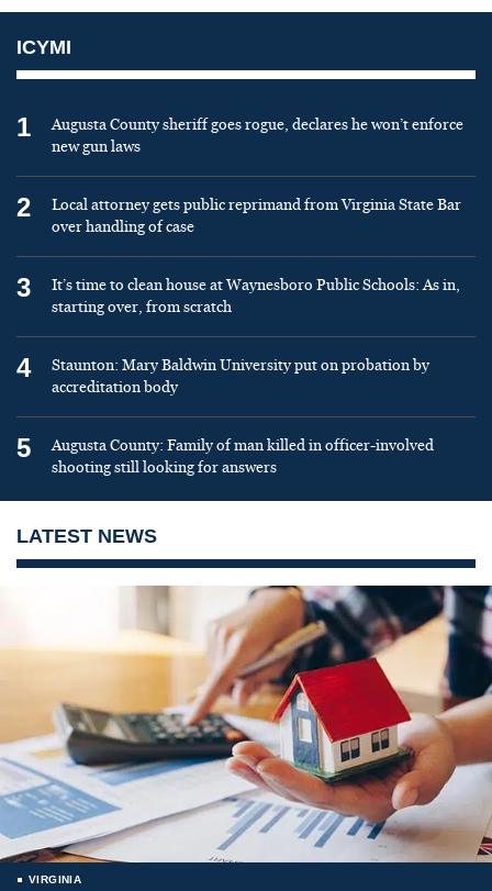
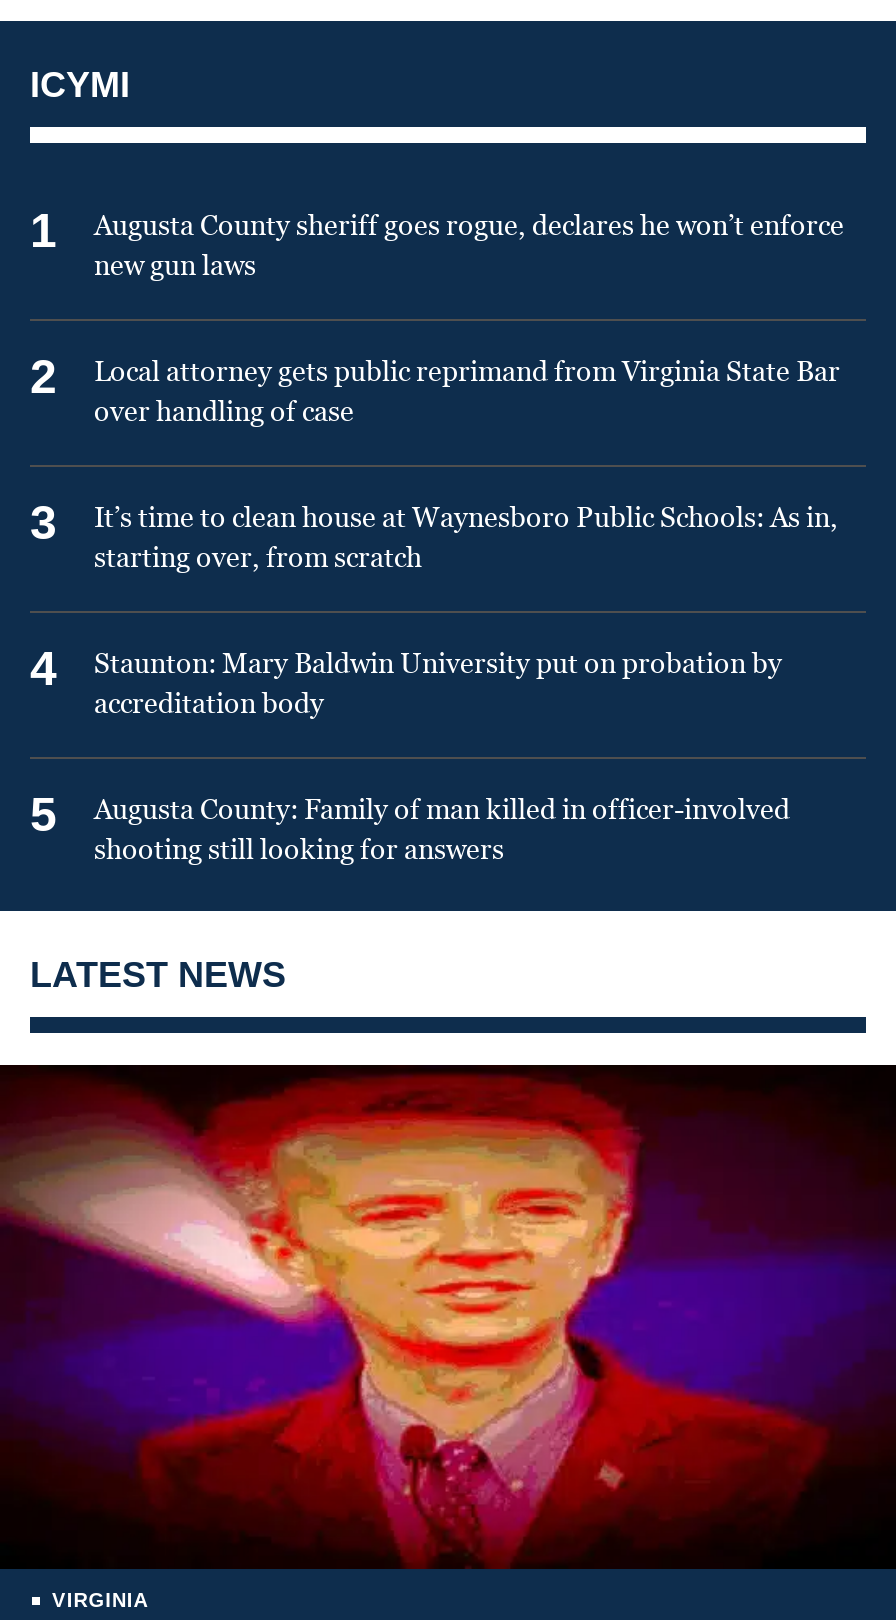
[3,584,489,864] [image] -> [6,1063,890,1571] [image]

